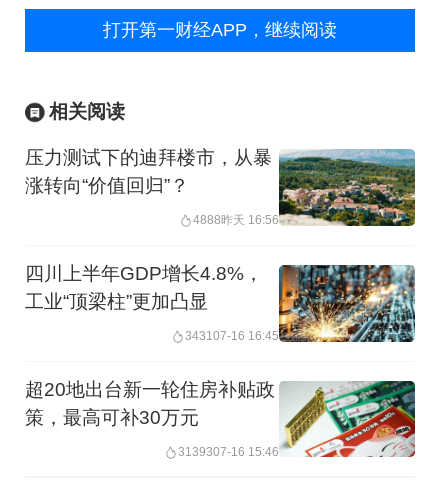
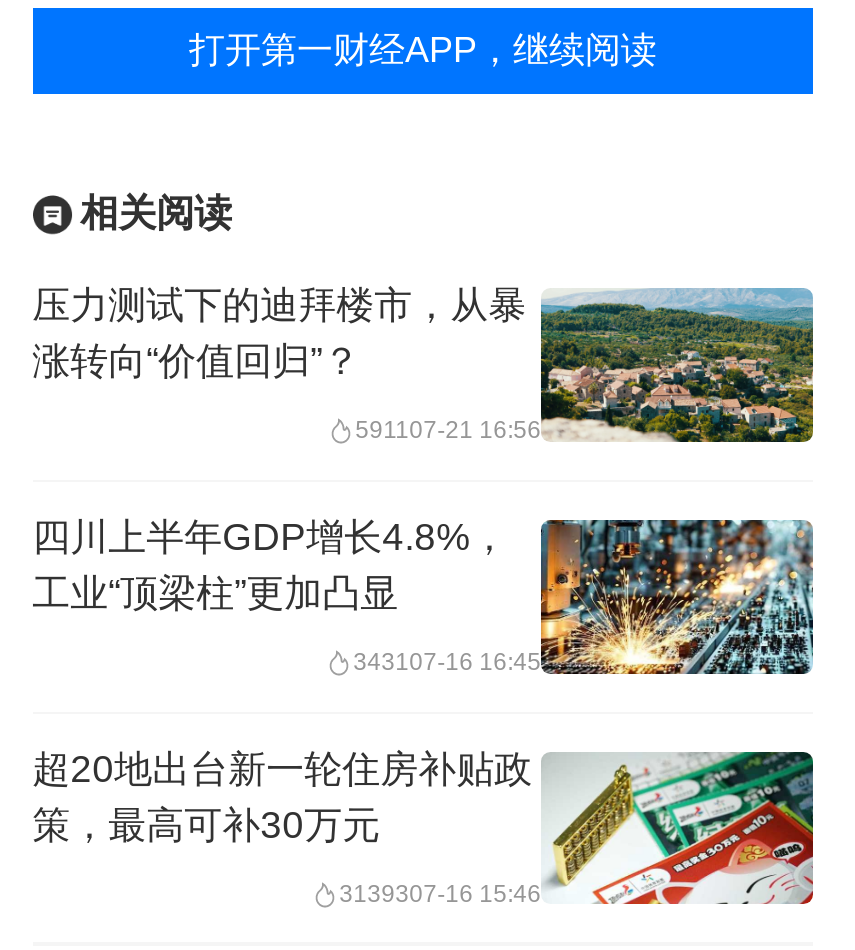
[193,213,279,227] 4888昨天 16:56 -> [355,417,541,445] 591107-21 16:56

